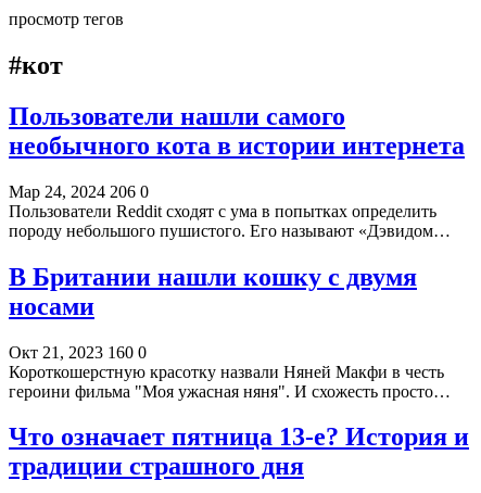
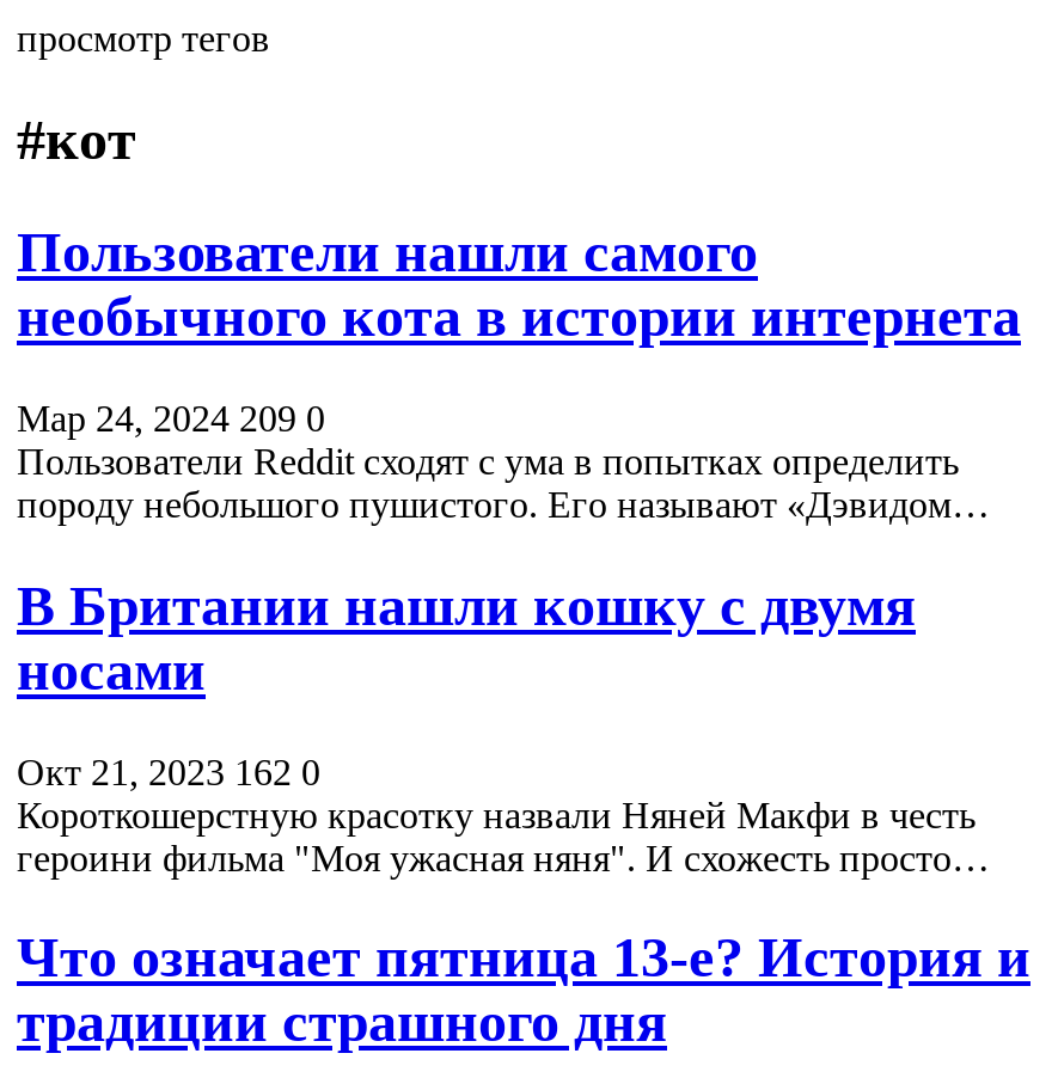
[9,182,149,201] Мар 24, 2024 206 0 -> [17,397,325,438] Мар 24, 2024 209 0
[9,343,147,361] Окт 21, 2023 160 0 -> [17,751,320,791] Окт 21, 2023 162 0

